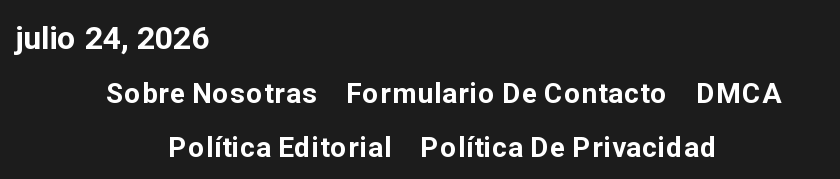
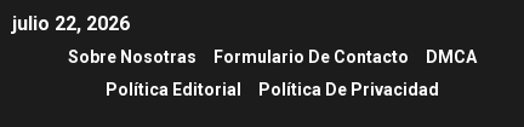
[15,20,209,58] julio 24, 2026 -> [12,12,130,35] julio 22, 2026

